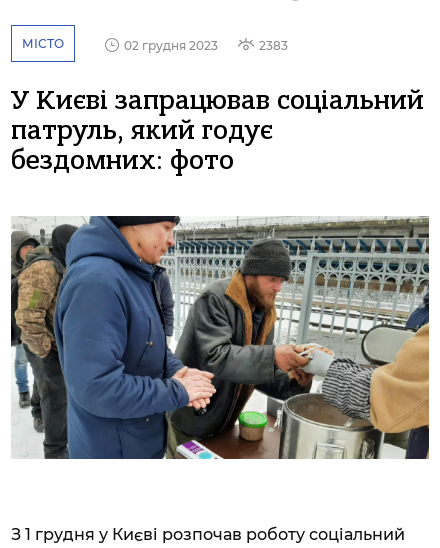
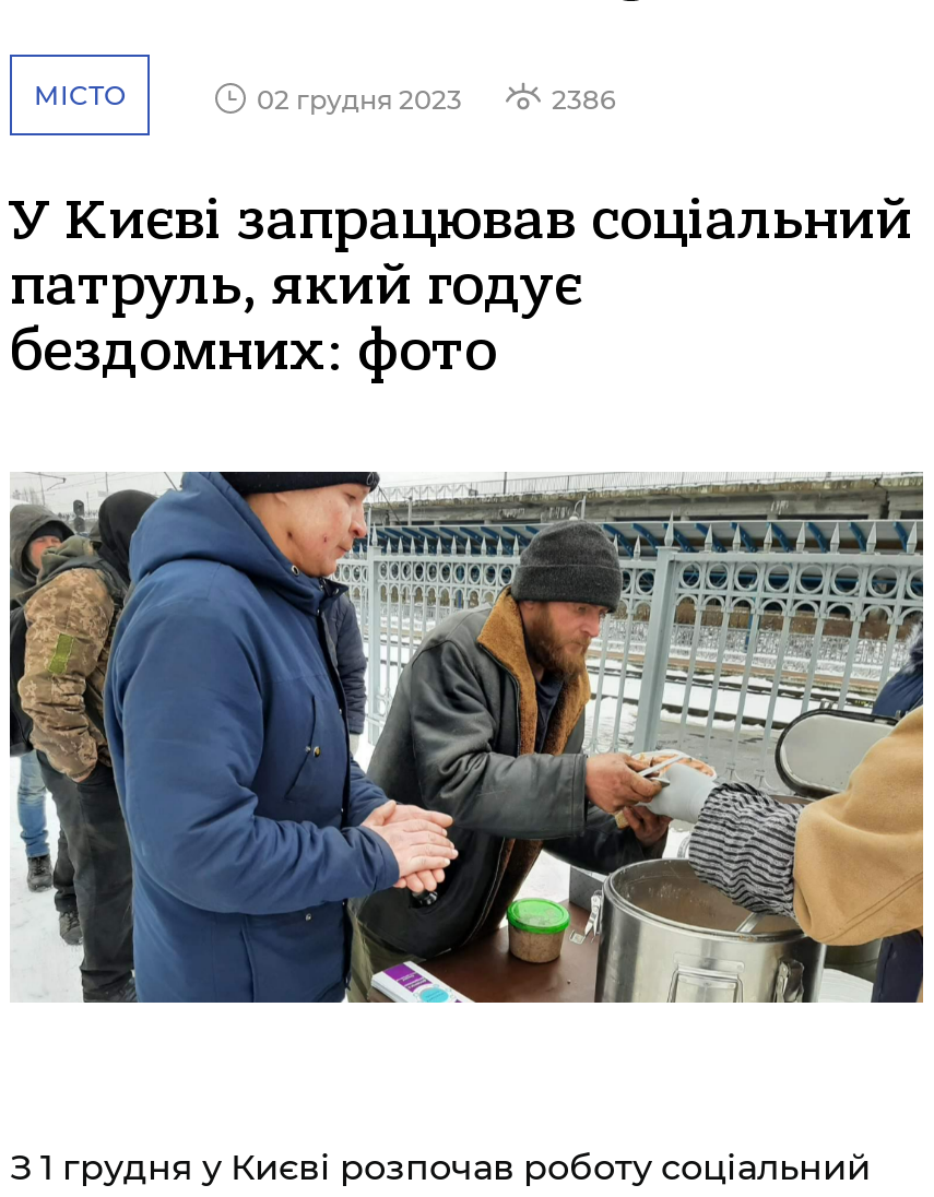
[259,38,288,53] 2383 -> [552,84,615,117] 2386

